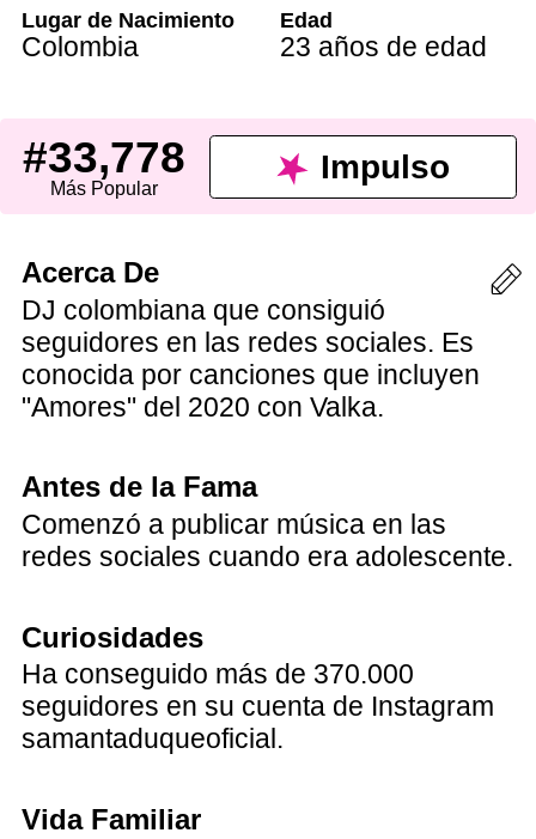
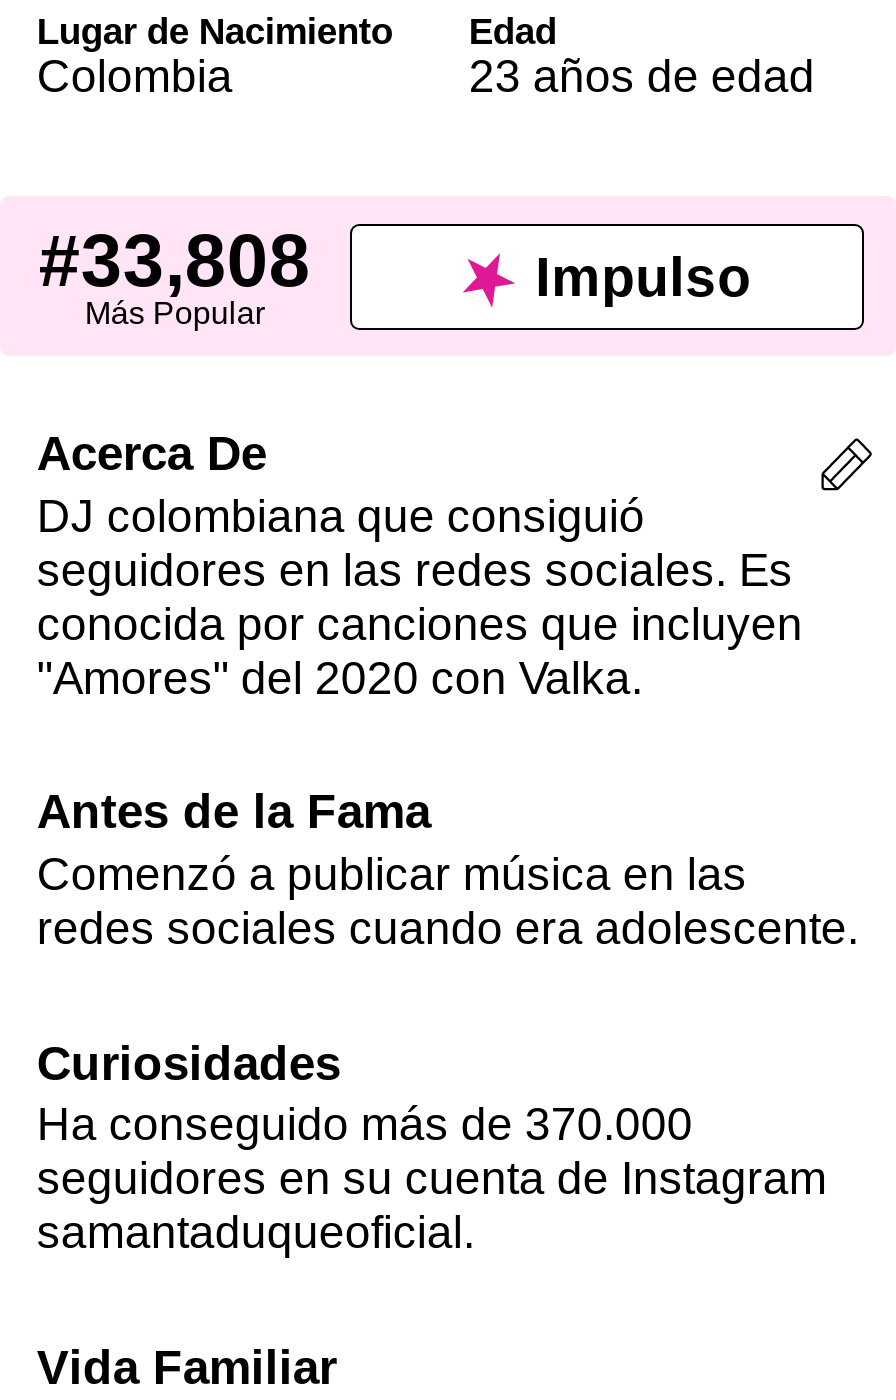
[23,132,186,181] #33,778 -> [39,219,311,301] #33,808

